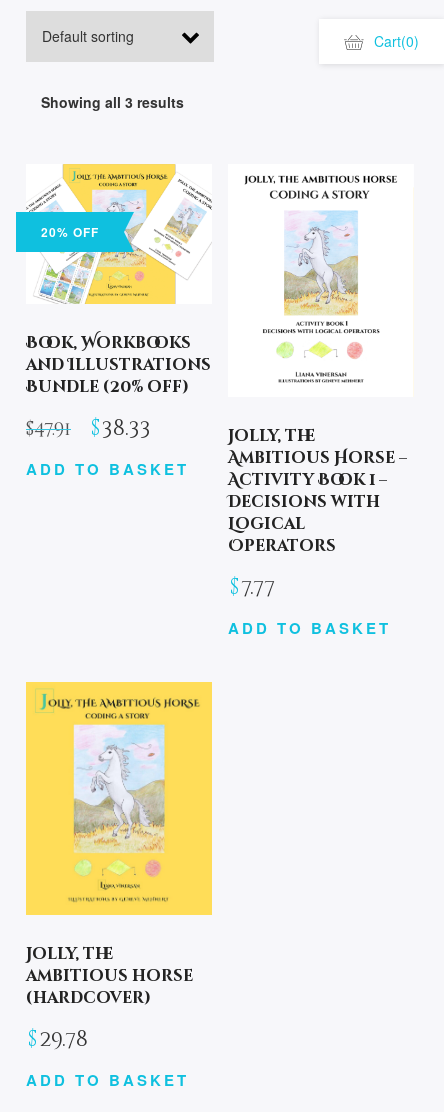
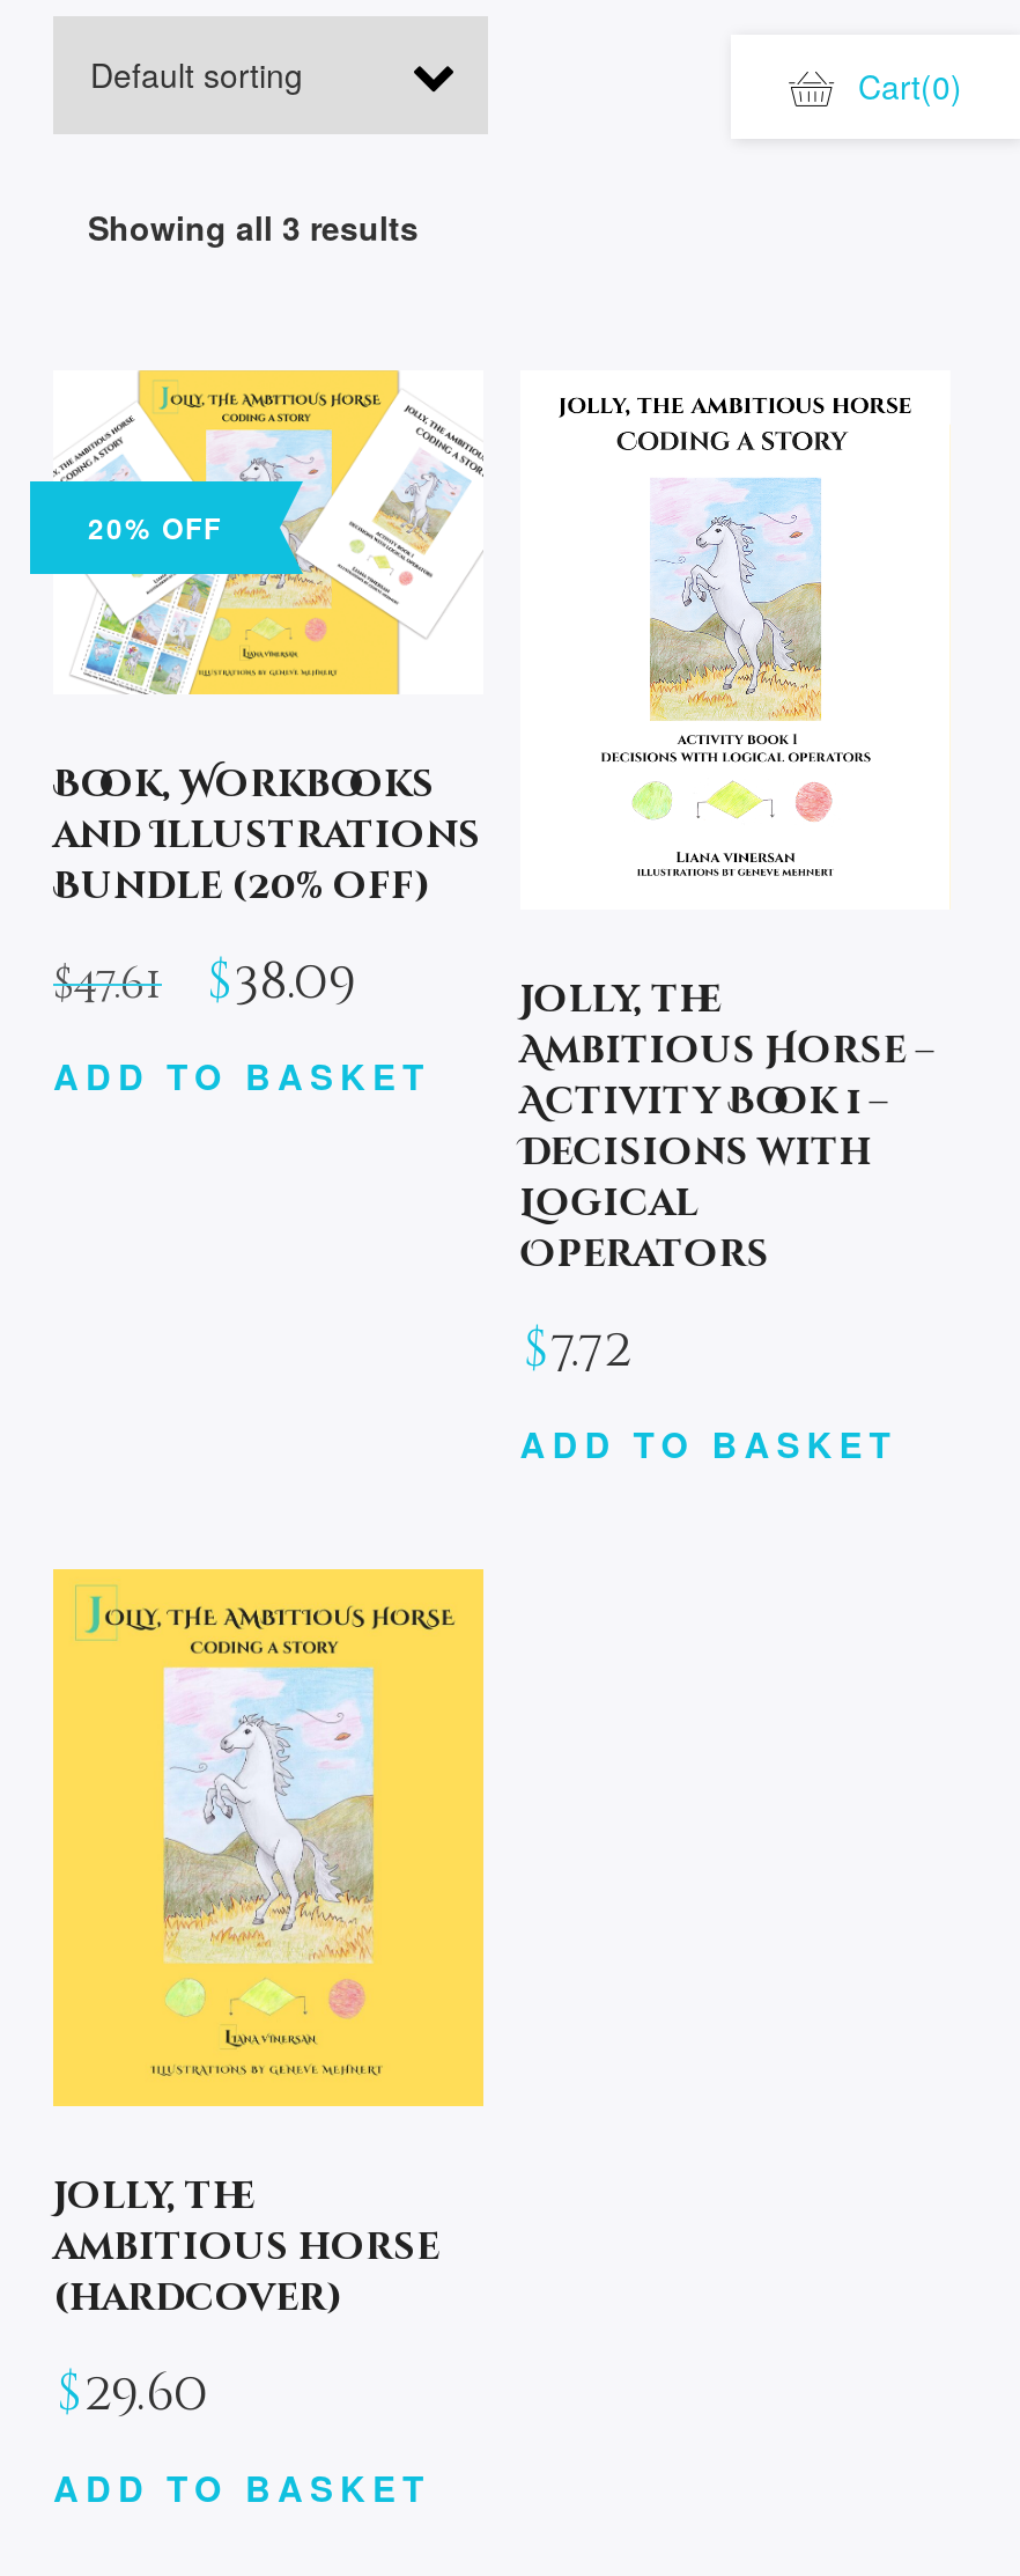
[26,416,71,442] $47.91 -> [53,953,162,1013] $47.61
[91,414,151,443] $ 38.33 -> [208,948,356,1015] $ 38.09
[230,573,275,602] $ 7.77 -> [525,1316,631,1383] $ 7.72
[28,1024,88,1053] $ 29.78 -> [58,2362,208,2429] $ 29.60

